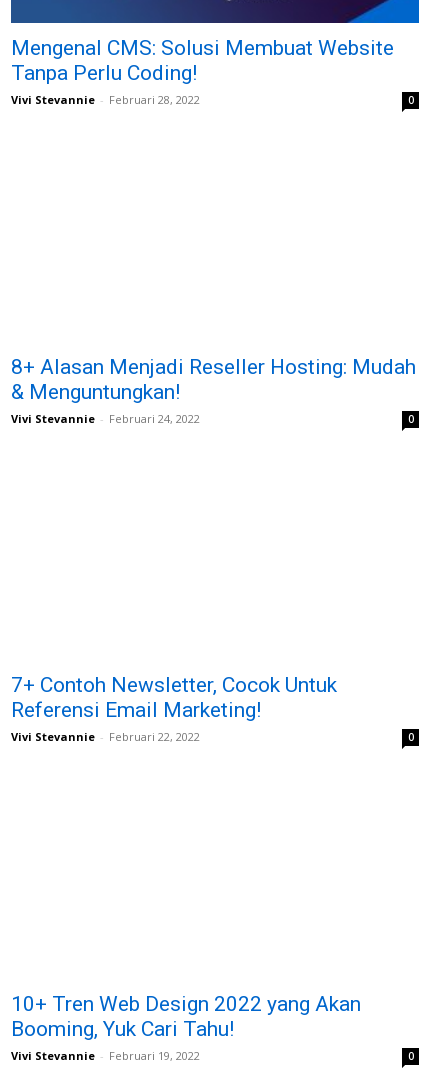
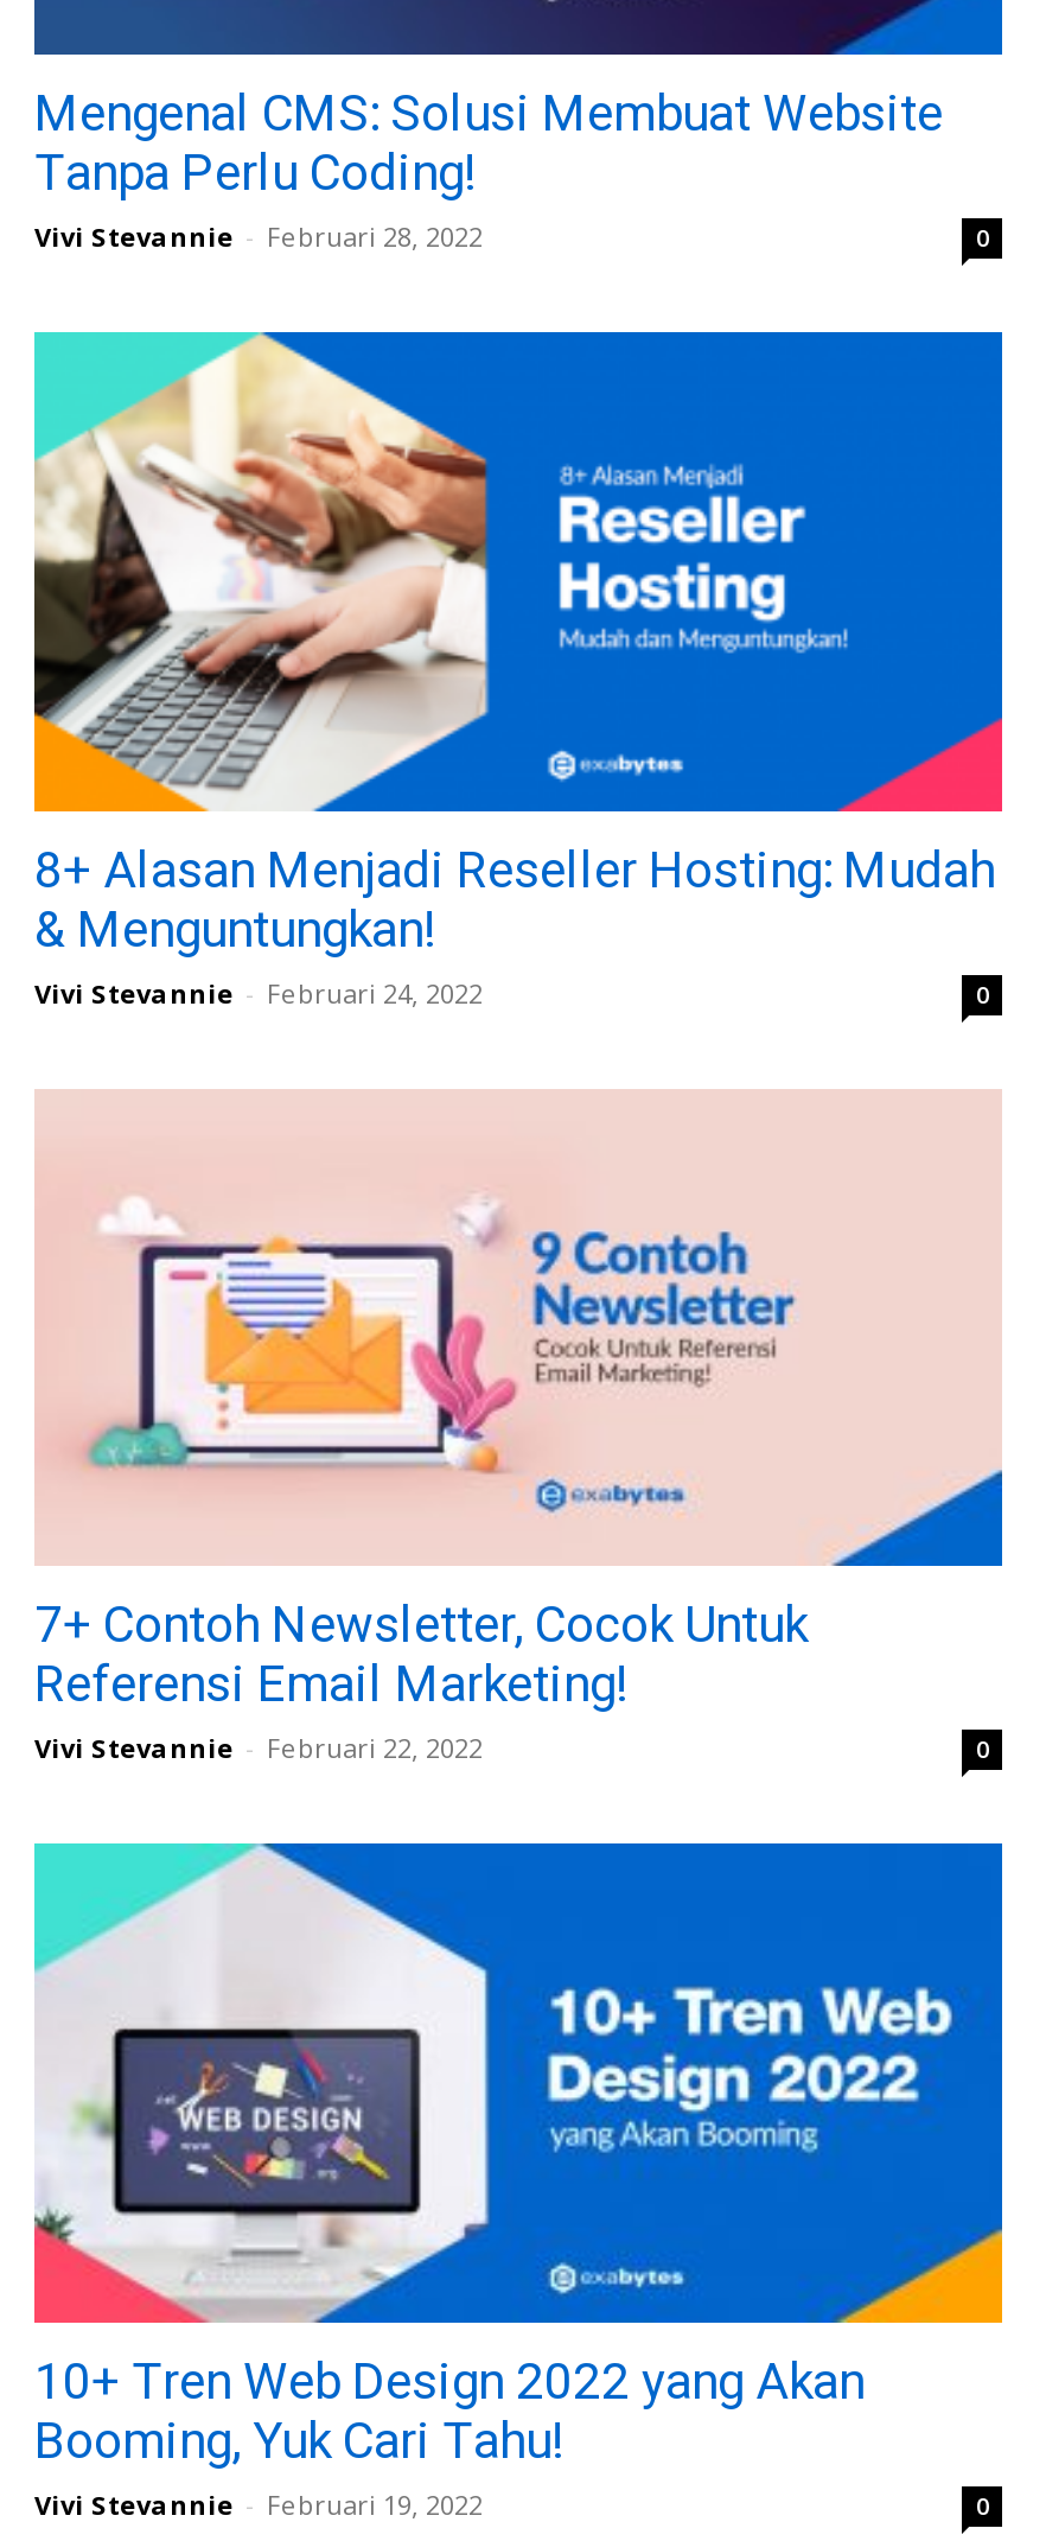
none -> [32,330,1004,814] [image]
none -> [34,1089,1004,1568] [image]
none -> [32,1841,1004,2325] [image]

